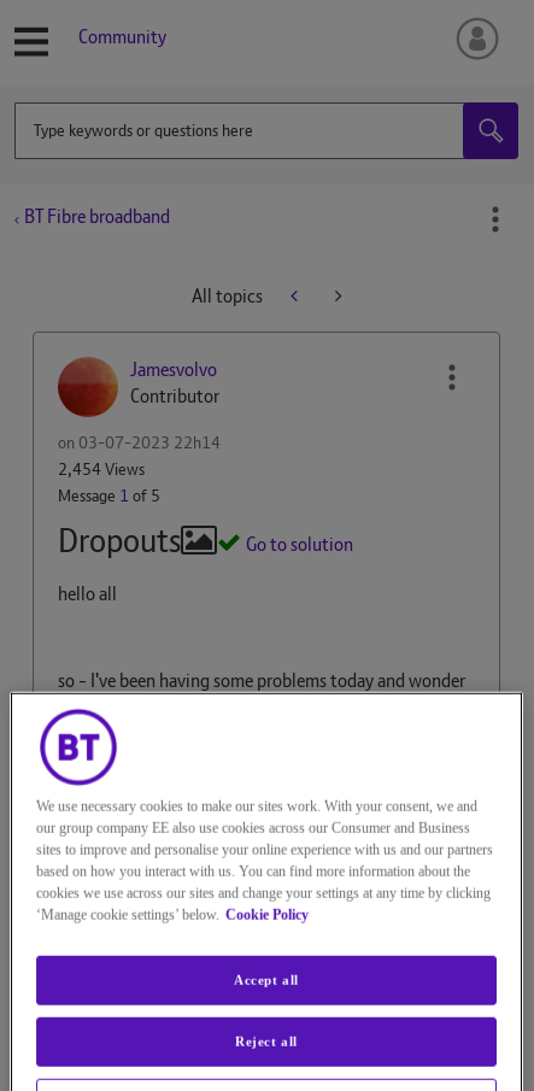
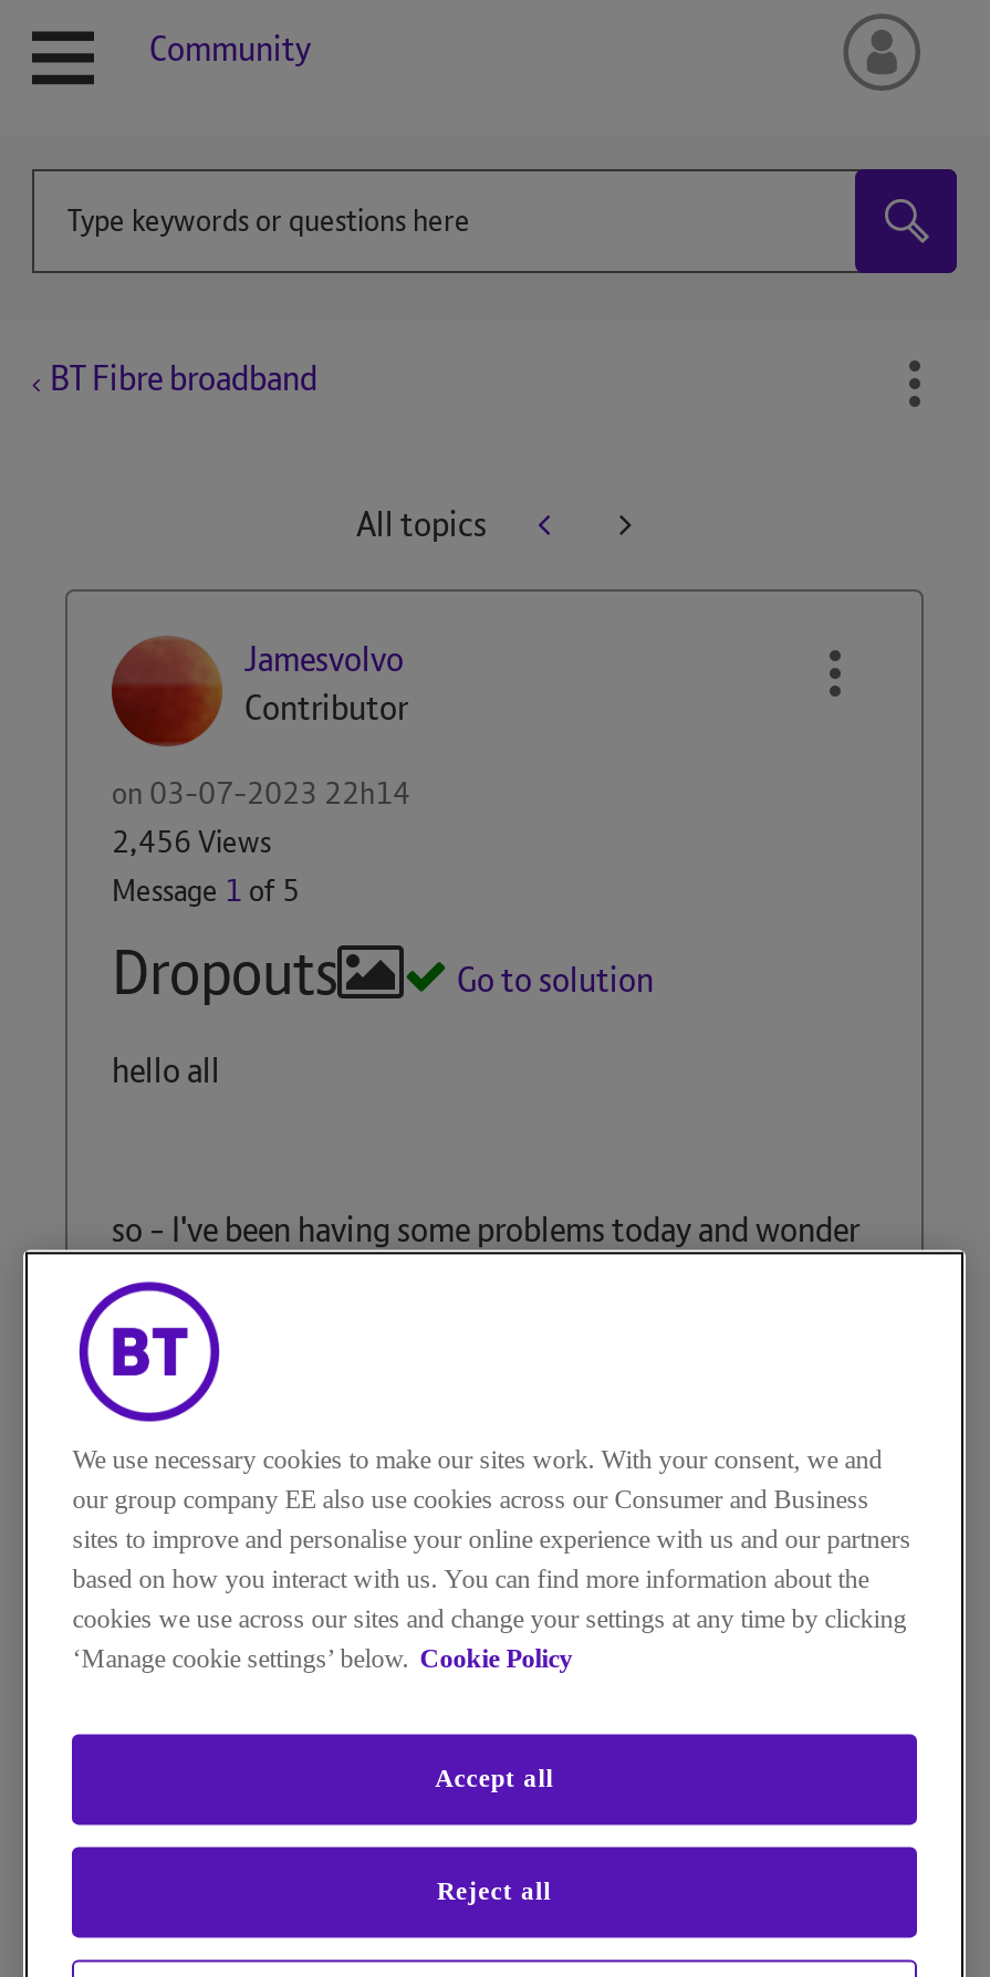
[58,458,145,480] 2,454 Views -> [112,822,271,861] 2,456 Views

